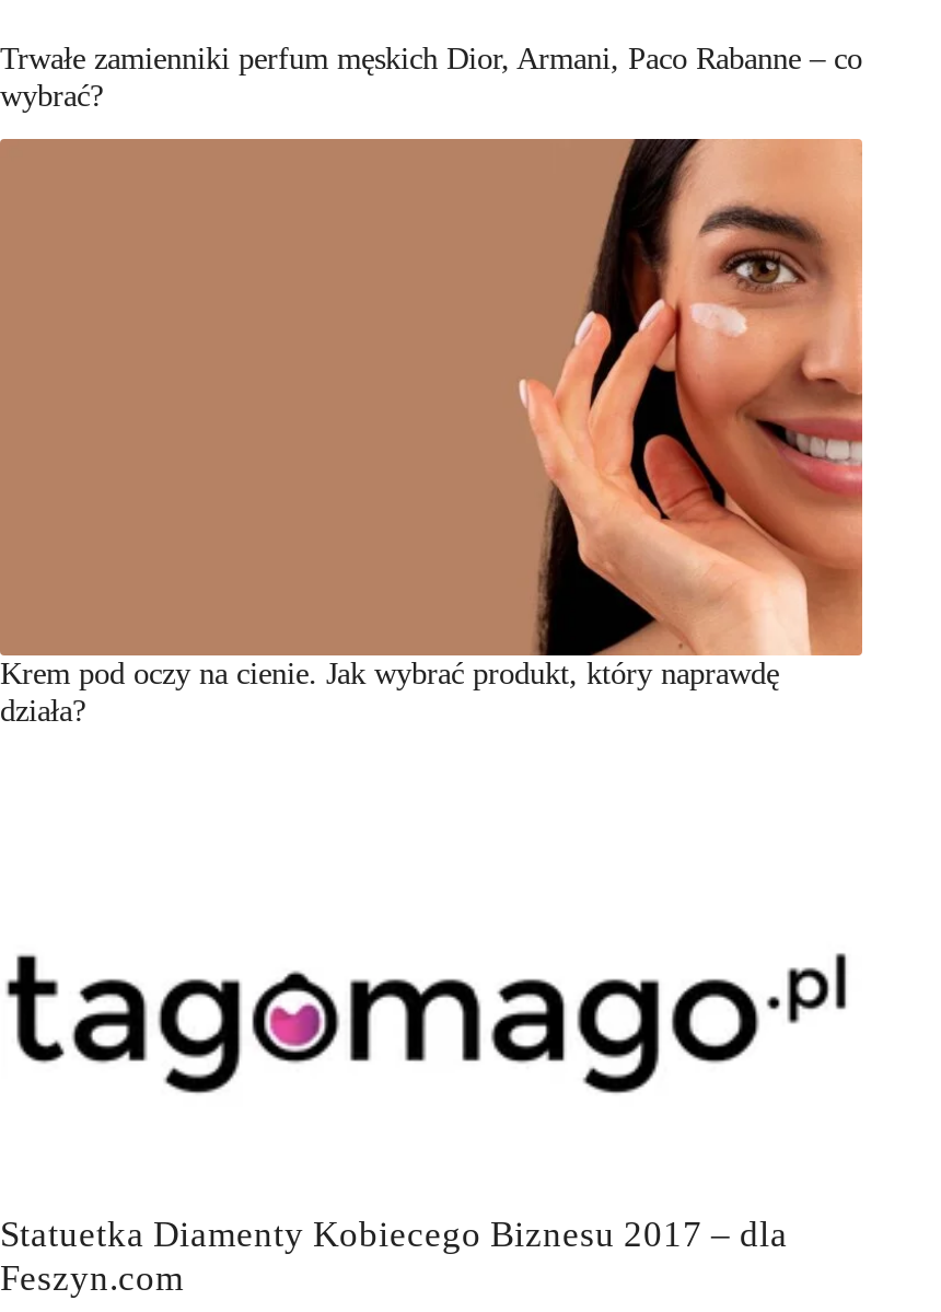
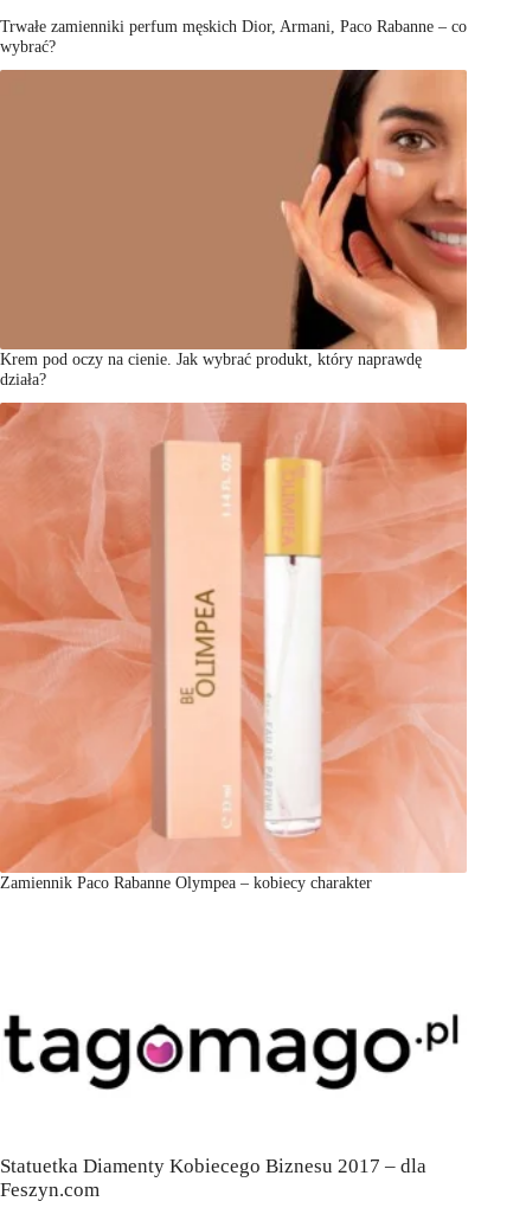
none -> [0,401,468,892] [image] | Zamiennik Paco Rabanne Olympea – kobiecy charakter

